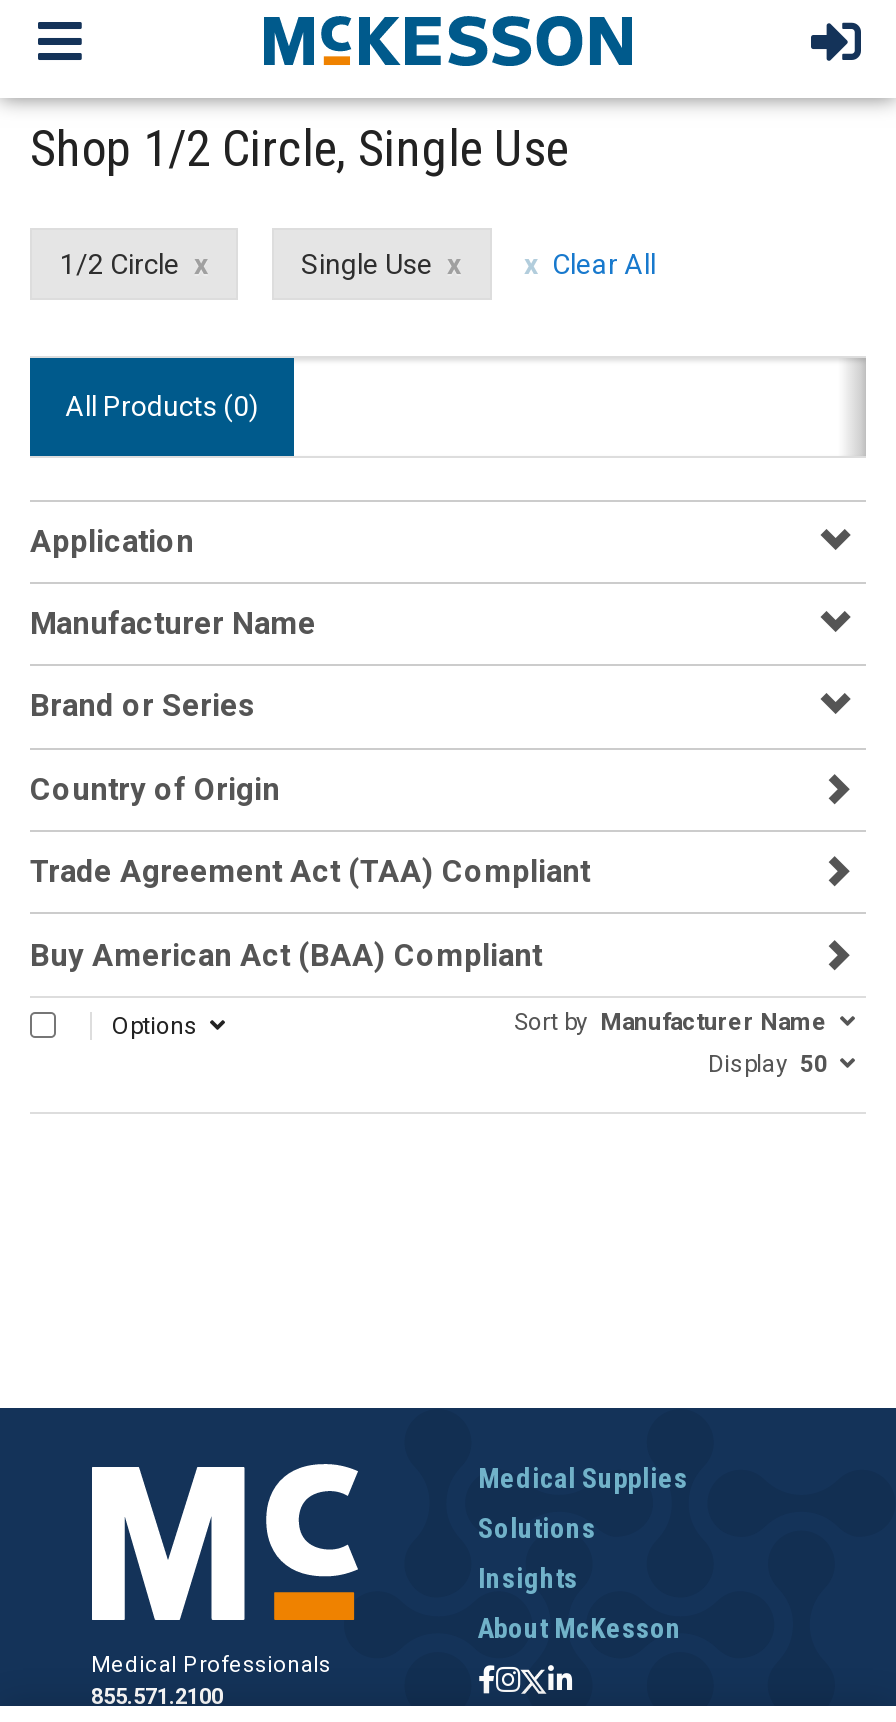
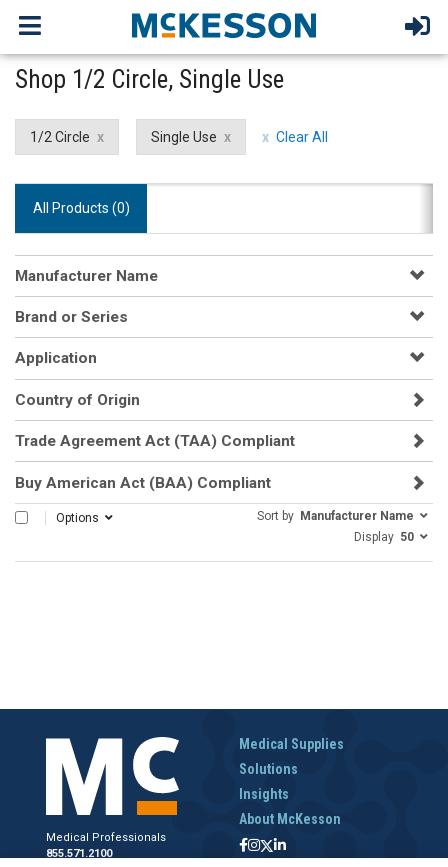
moved [30,523,194,559] -> [15,349,97,367]: Application
moved [30,606,316,725] -> [15,267,158,326]: Manufacturer Name | Brand or Series

